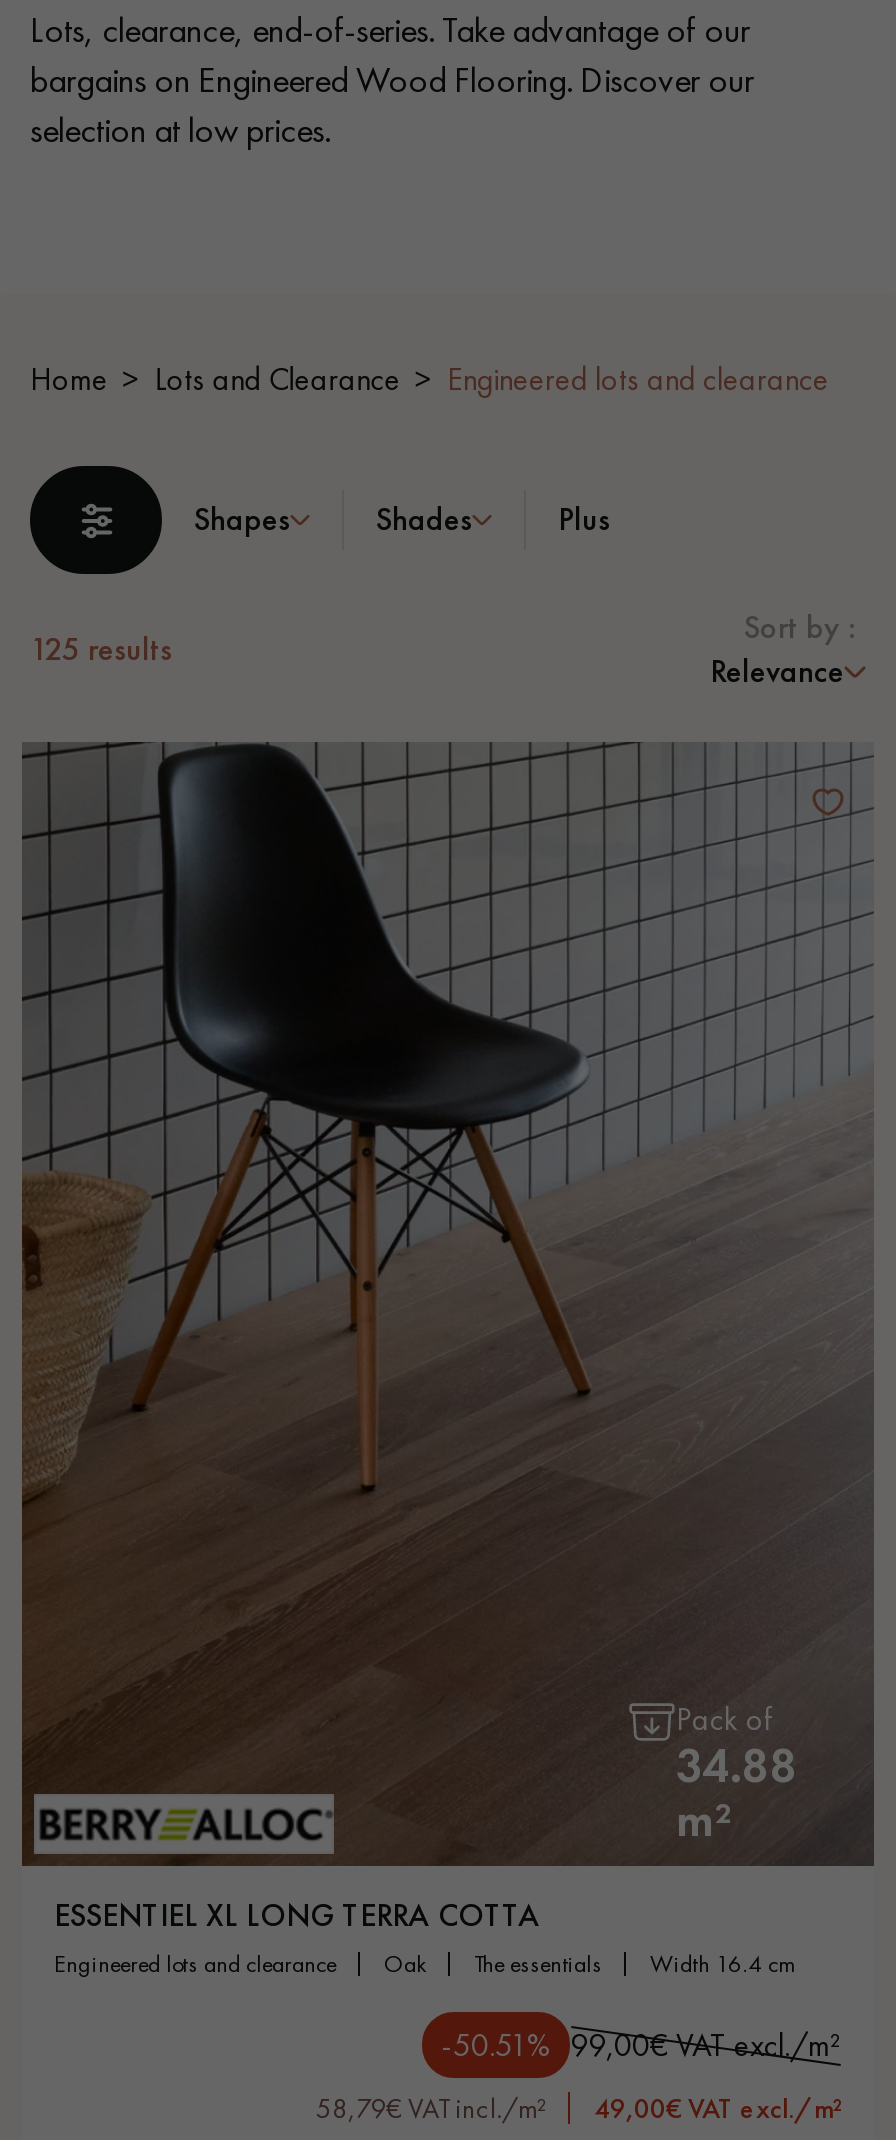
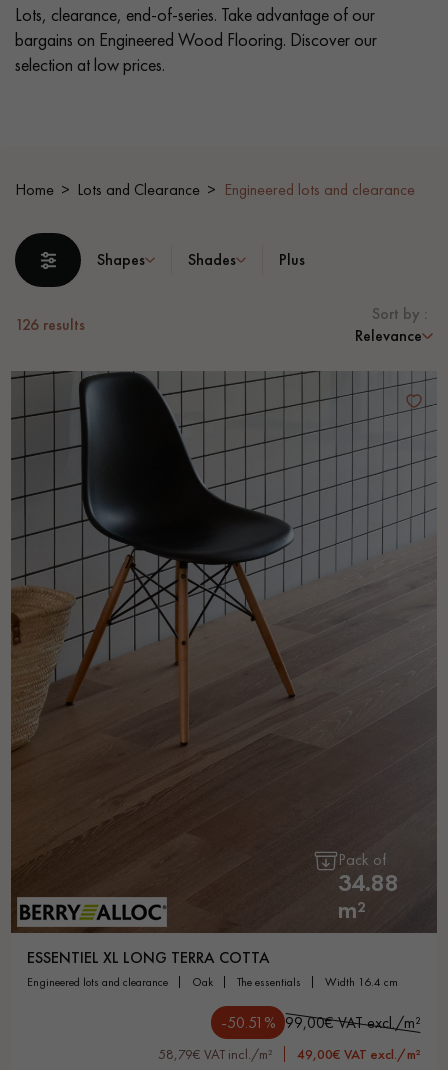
[30,628,172,670] 125 results -> [15,314,85,335] 126 results

